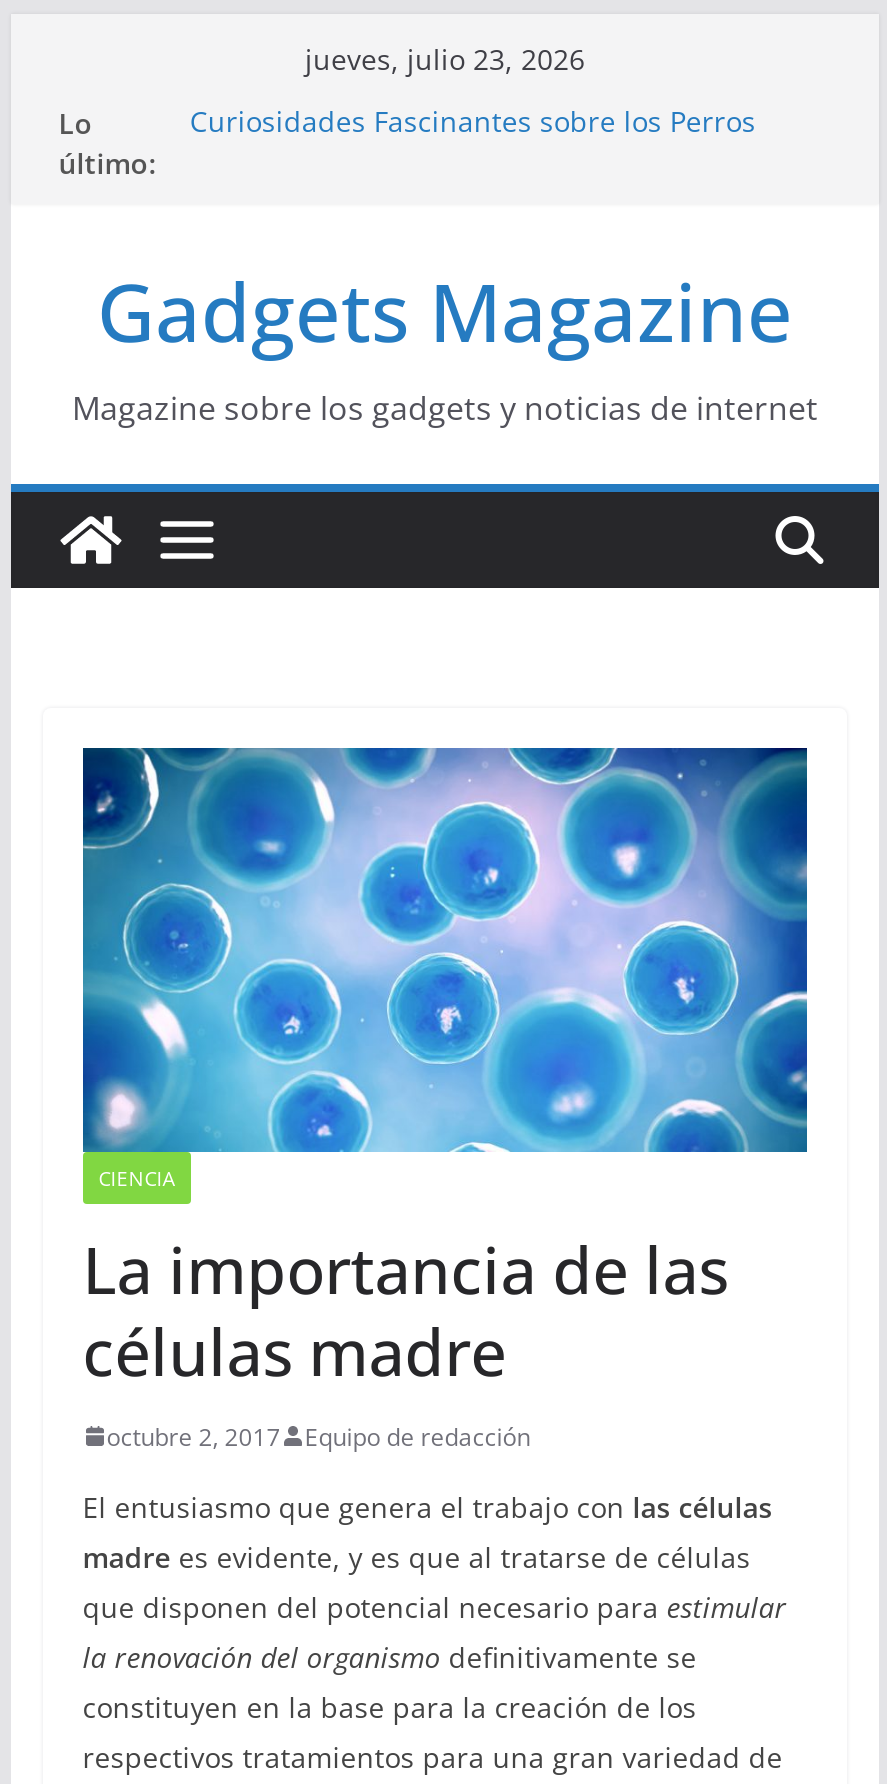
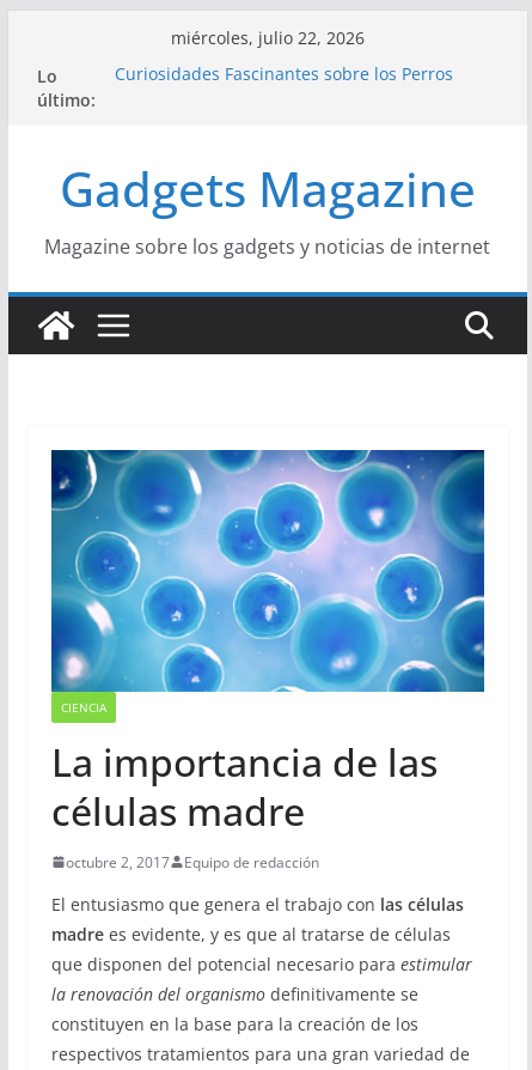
[305,40,585,78] jueves, julio 23, 2026 -> [171,26,365,49] miércoles, julio 22, 2026

